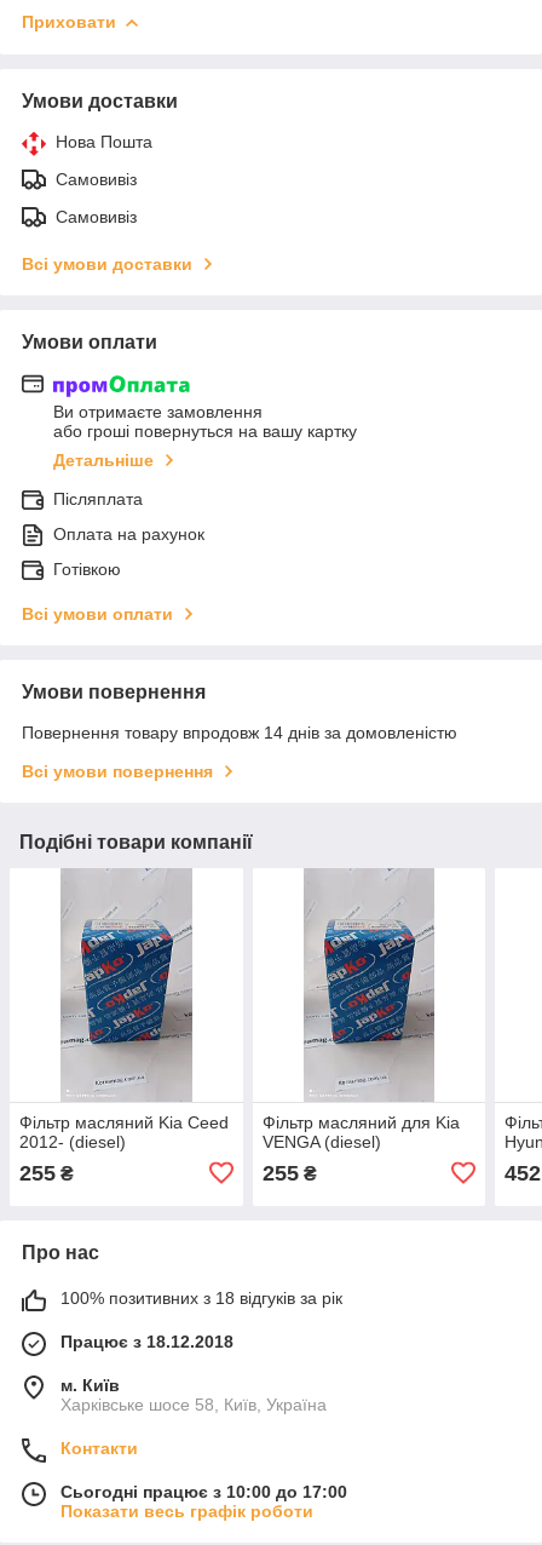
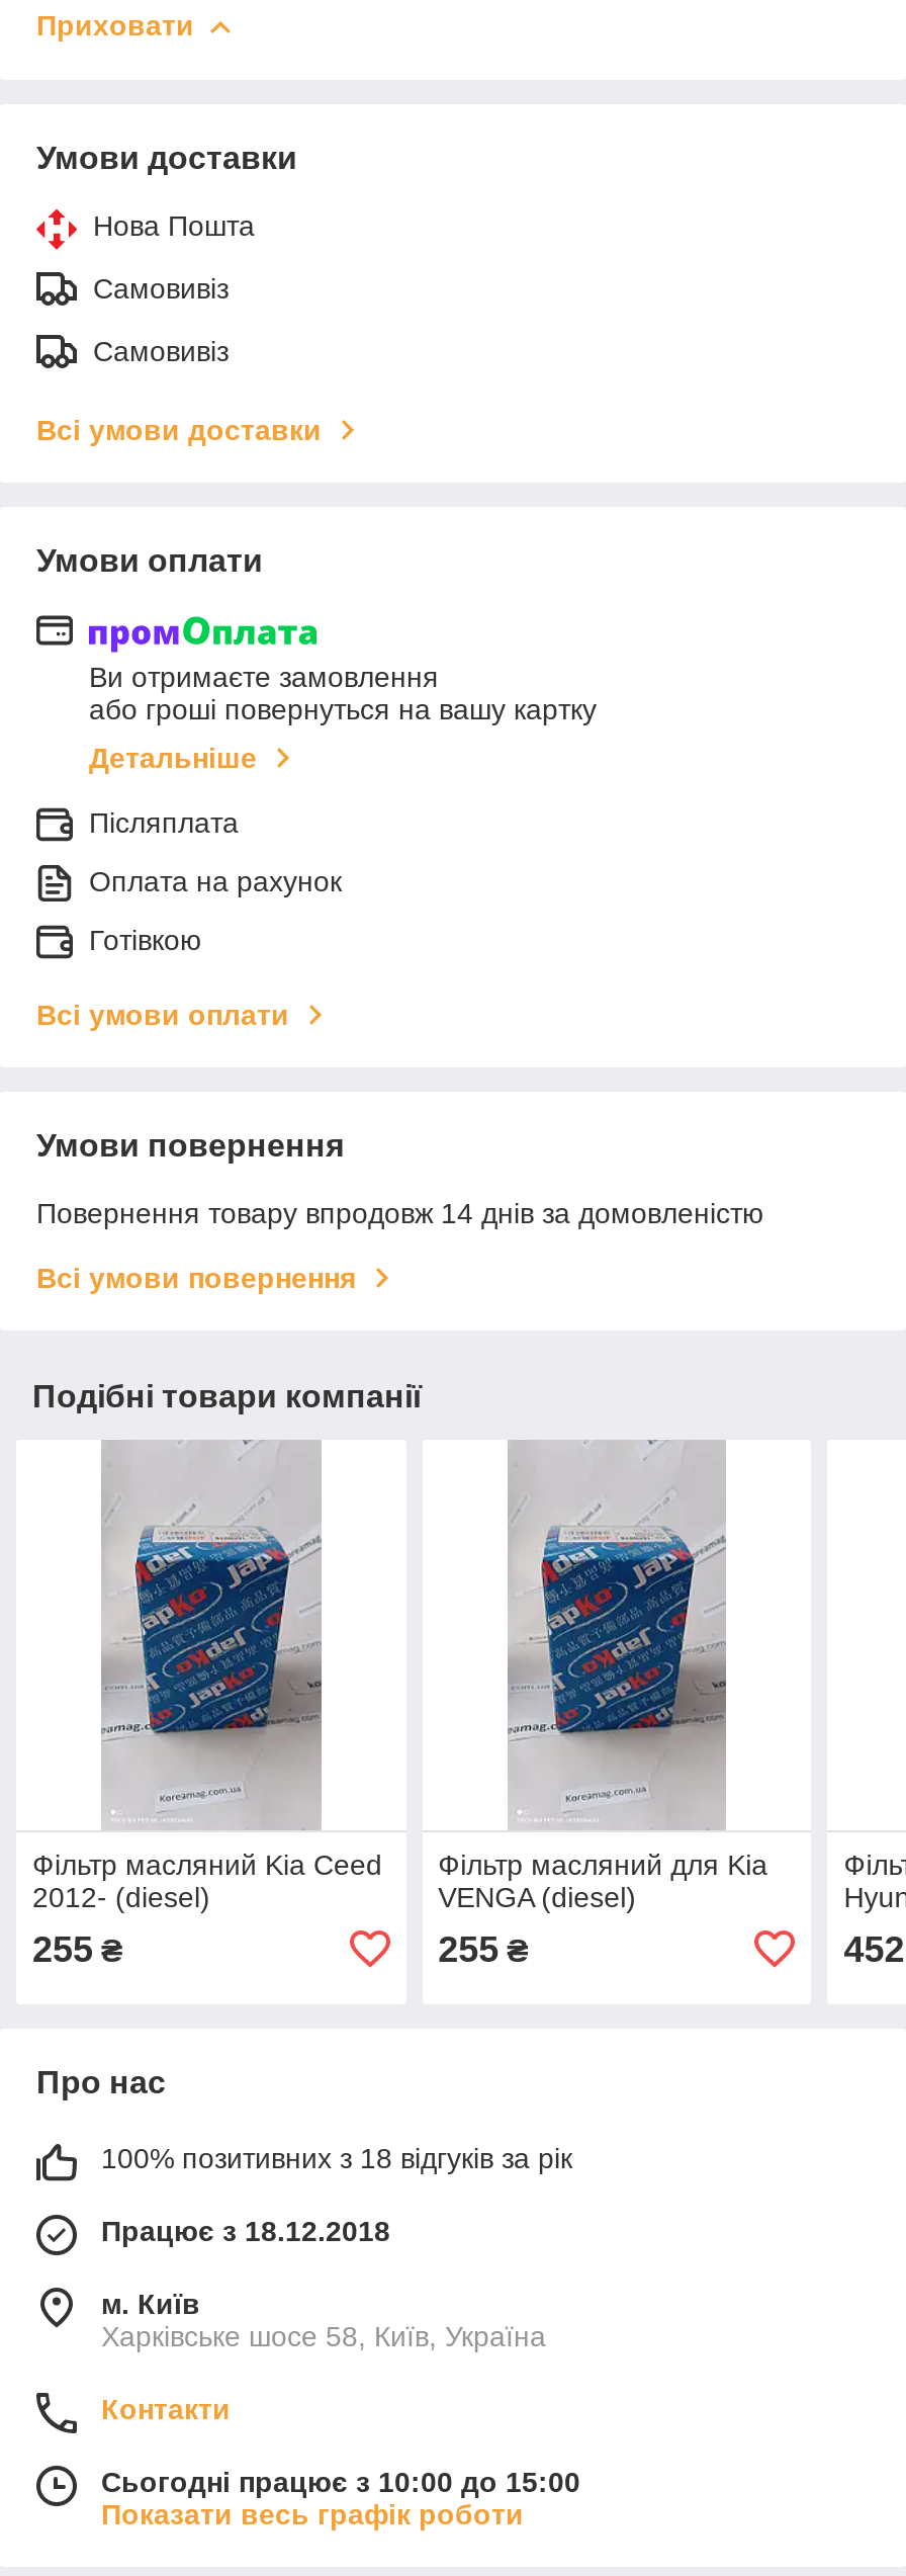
[60,1482,347,1501] Сьогодні працює з 10:00 до 17:00 -> [101,2465,580,2498] Сьогодні працює з 10:00 до 15:00

